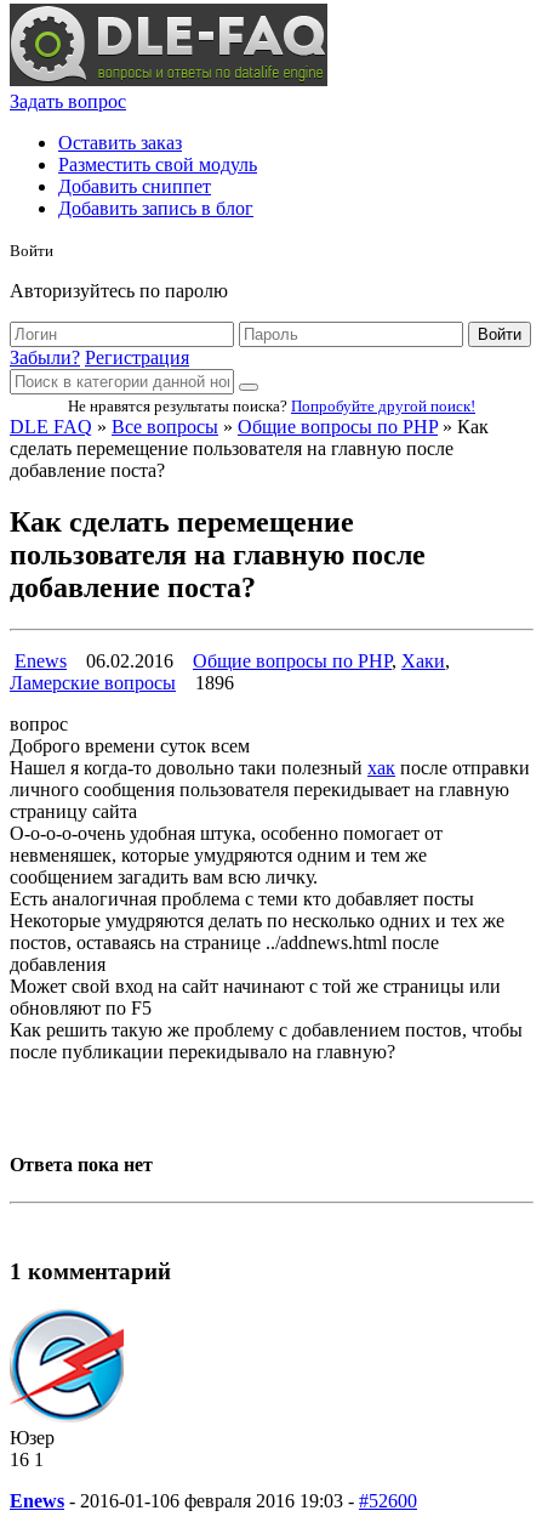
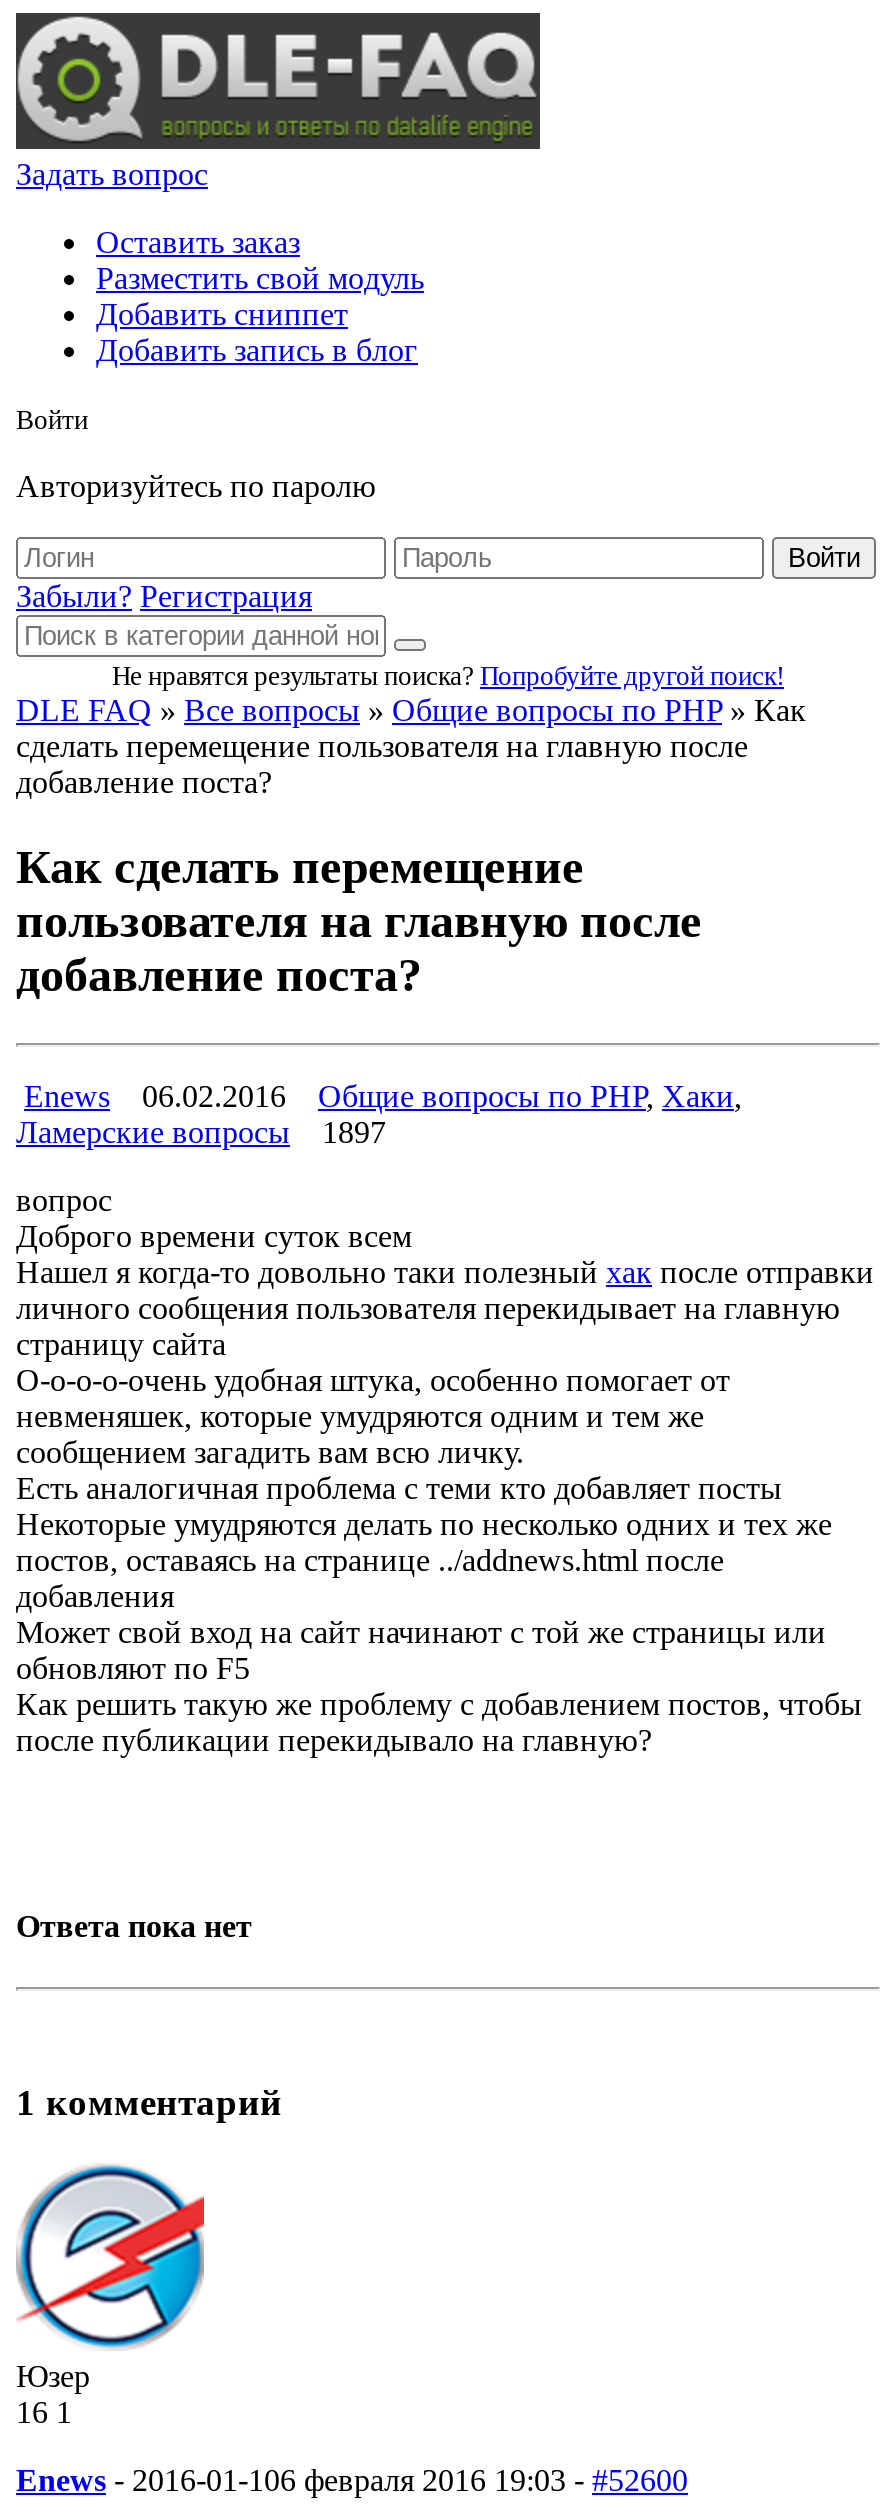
[10,672,234,693] Ламерские вопросы 1896 -> [16,1115,386,1149] Ламерские вопросы 1897

